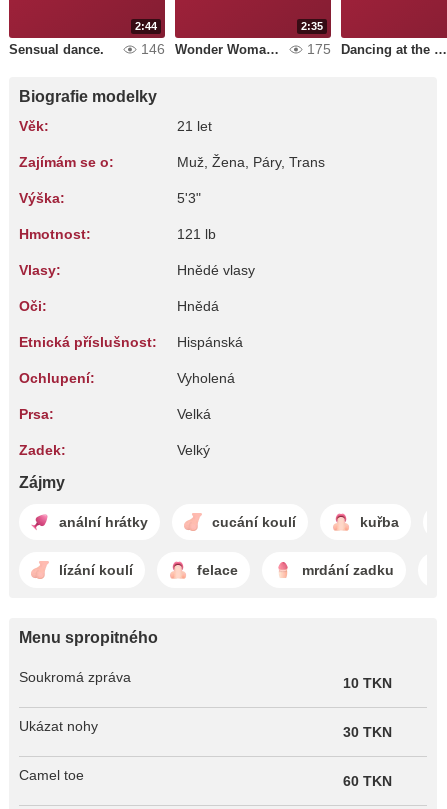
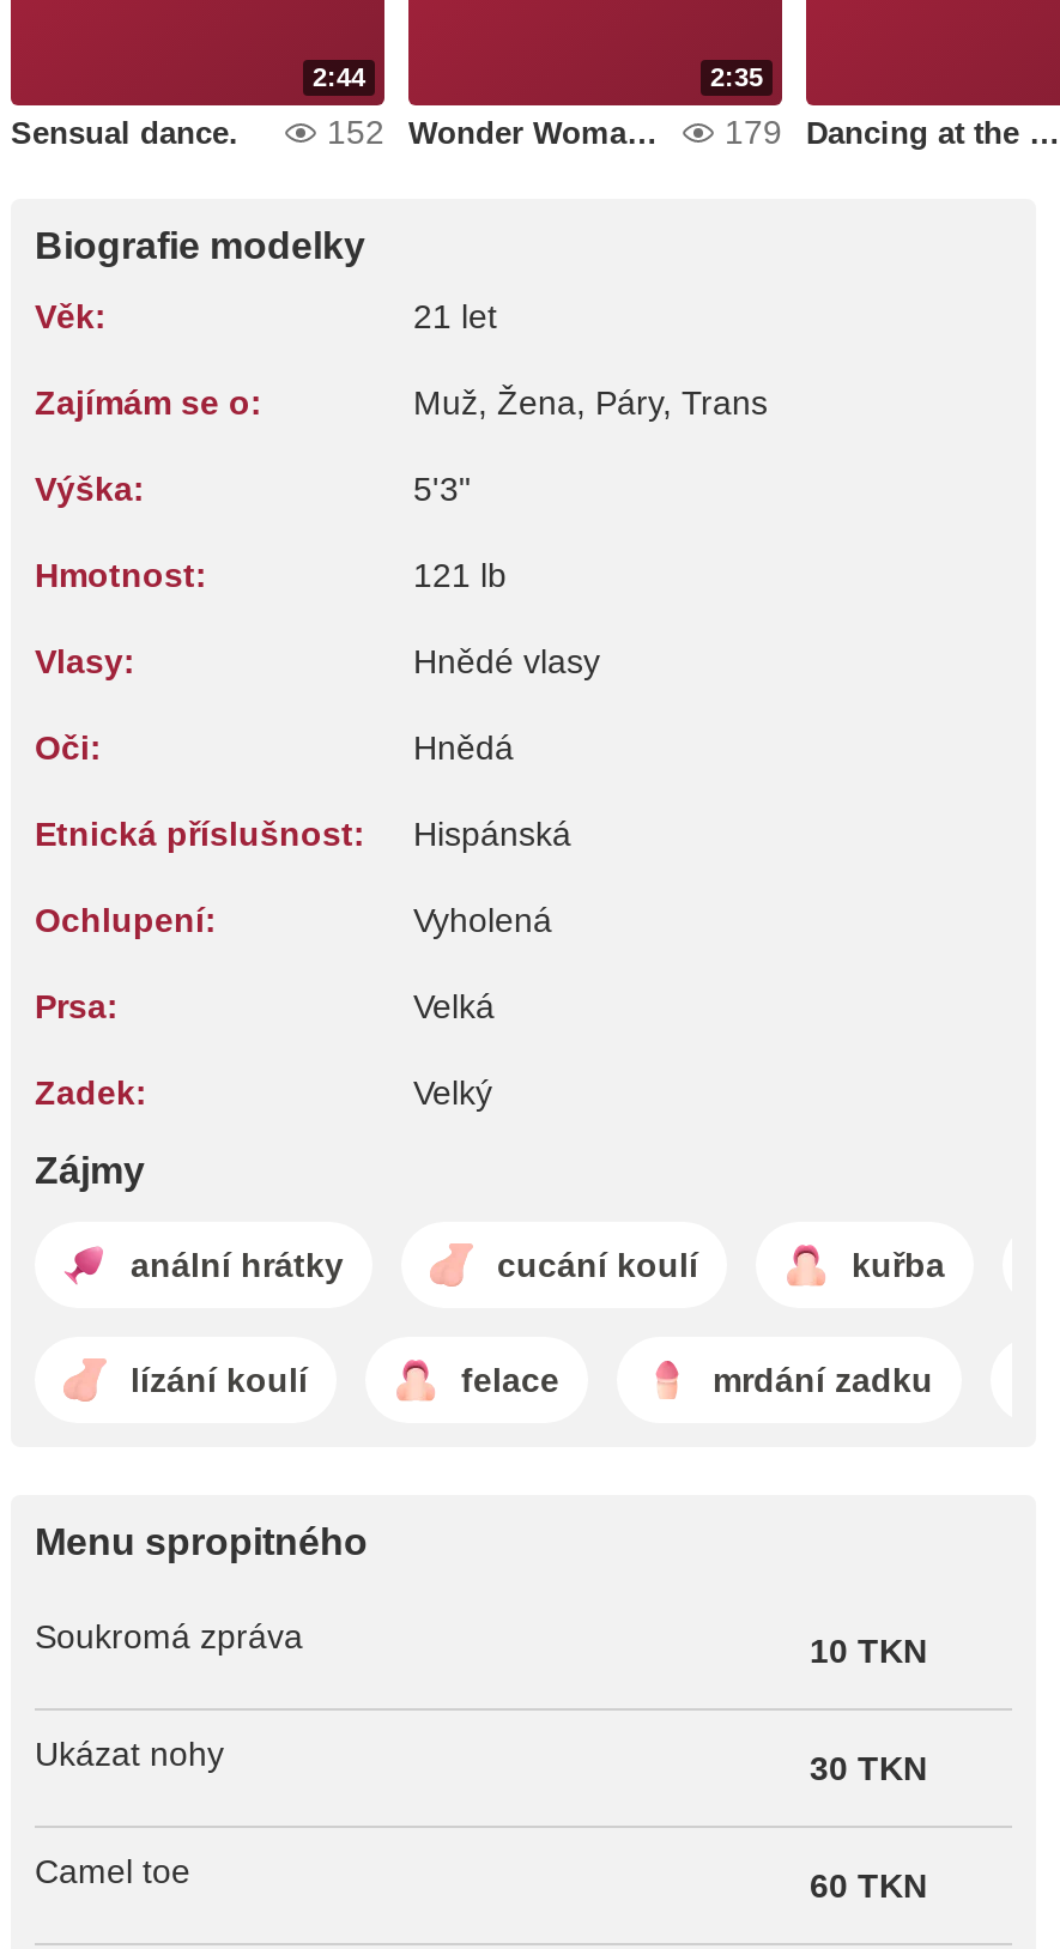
[141,41,165,57] 146 -> [327,113,384,151] 152
[307,41,331,57] 175 -> [725,113,782,151] 179

